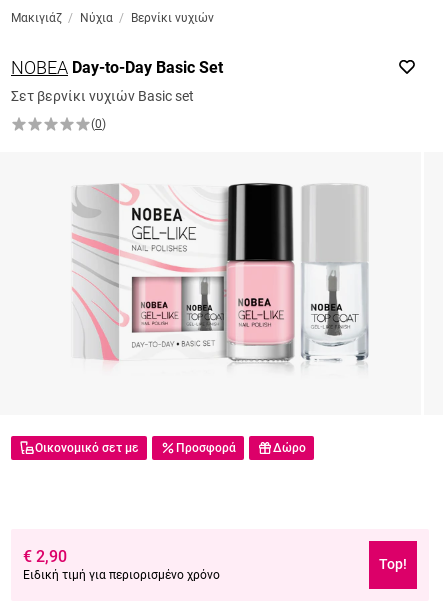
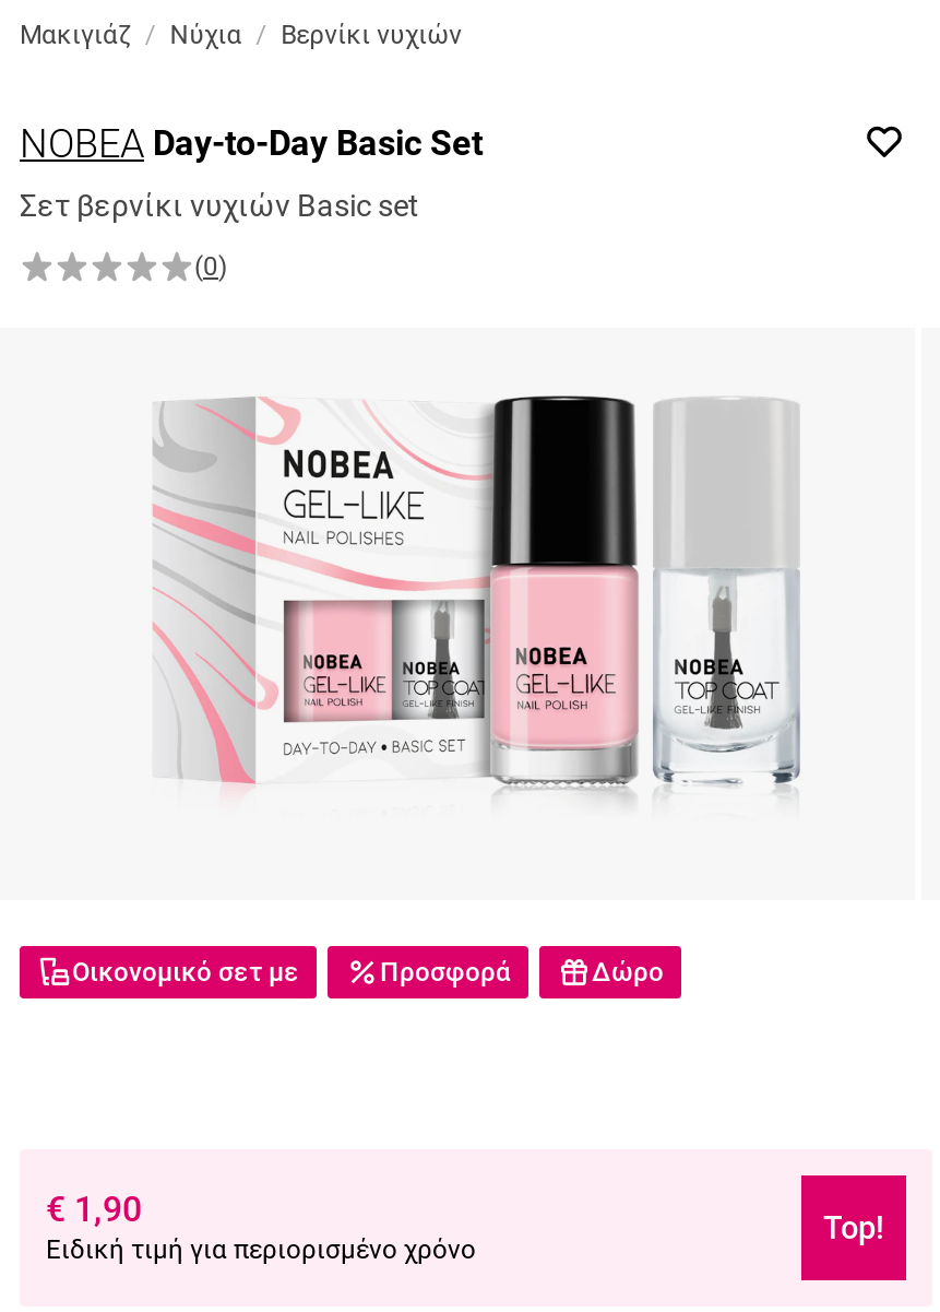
[23,546,67,565] € 2,90 -> [46,1189,142,1231] € 1,90

